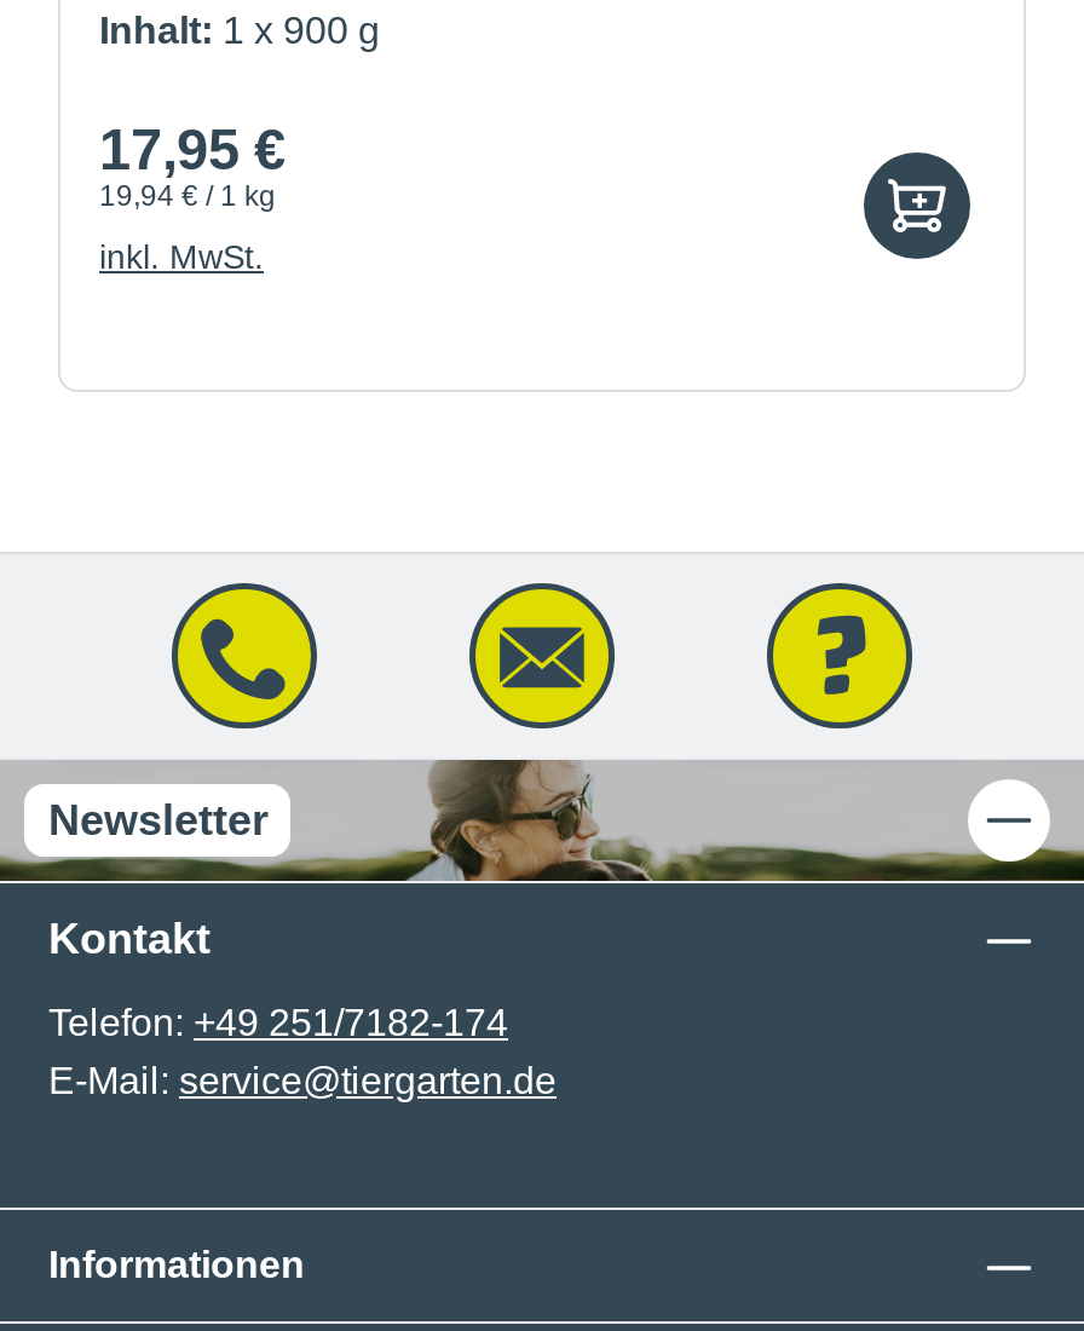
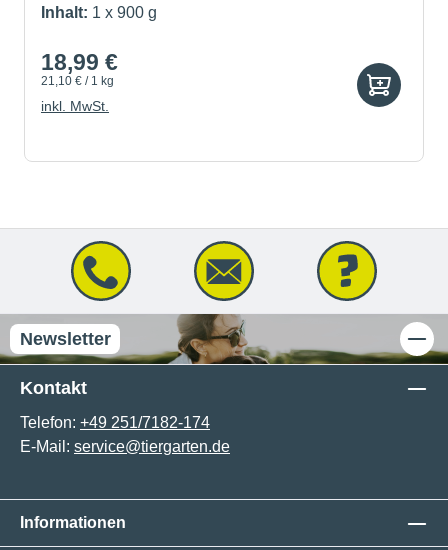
[99,119,286,181] 17,95 € -> [41,49,118,75] 18,99 €
[99,179,276,213] 19,94 € / 1 kg -> [41,74,114,88] 21,10 € / 1 kg

